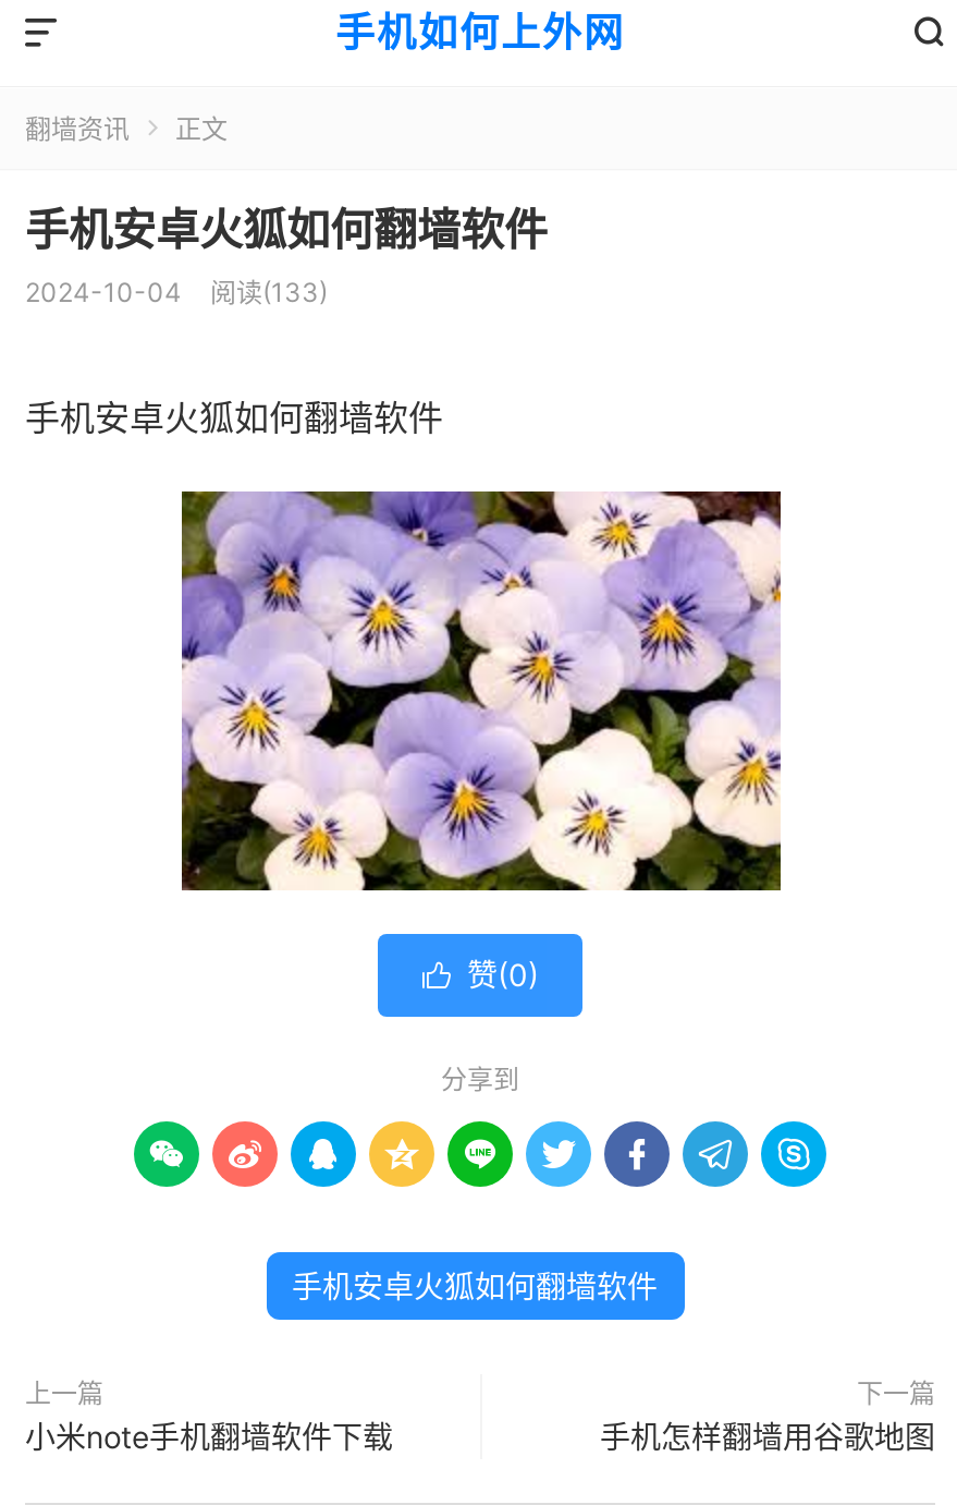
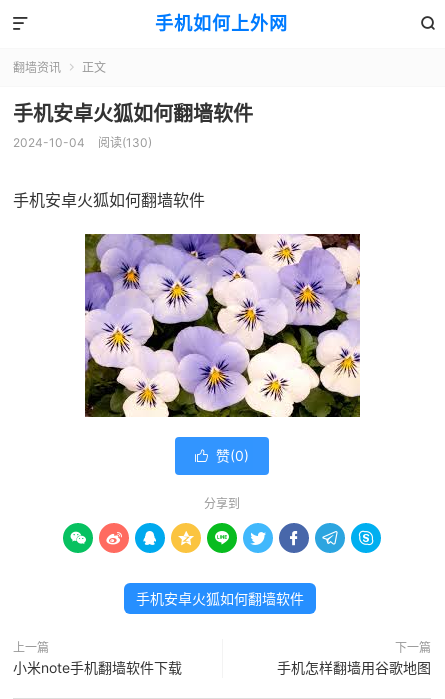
[25,276,328,308] 2024-10-04 阅读(133) -> [13,135,152,150] 2024-10-04 阅读(130)

